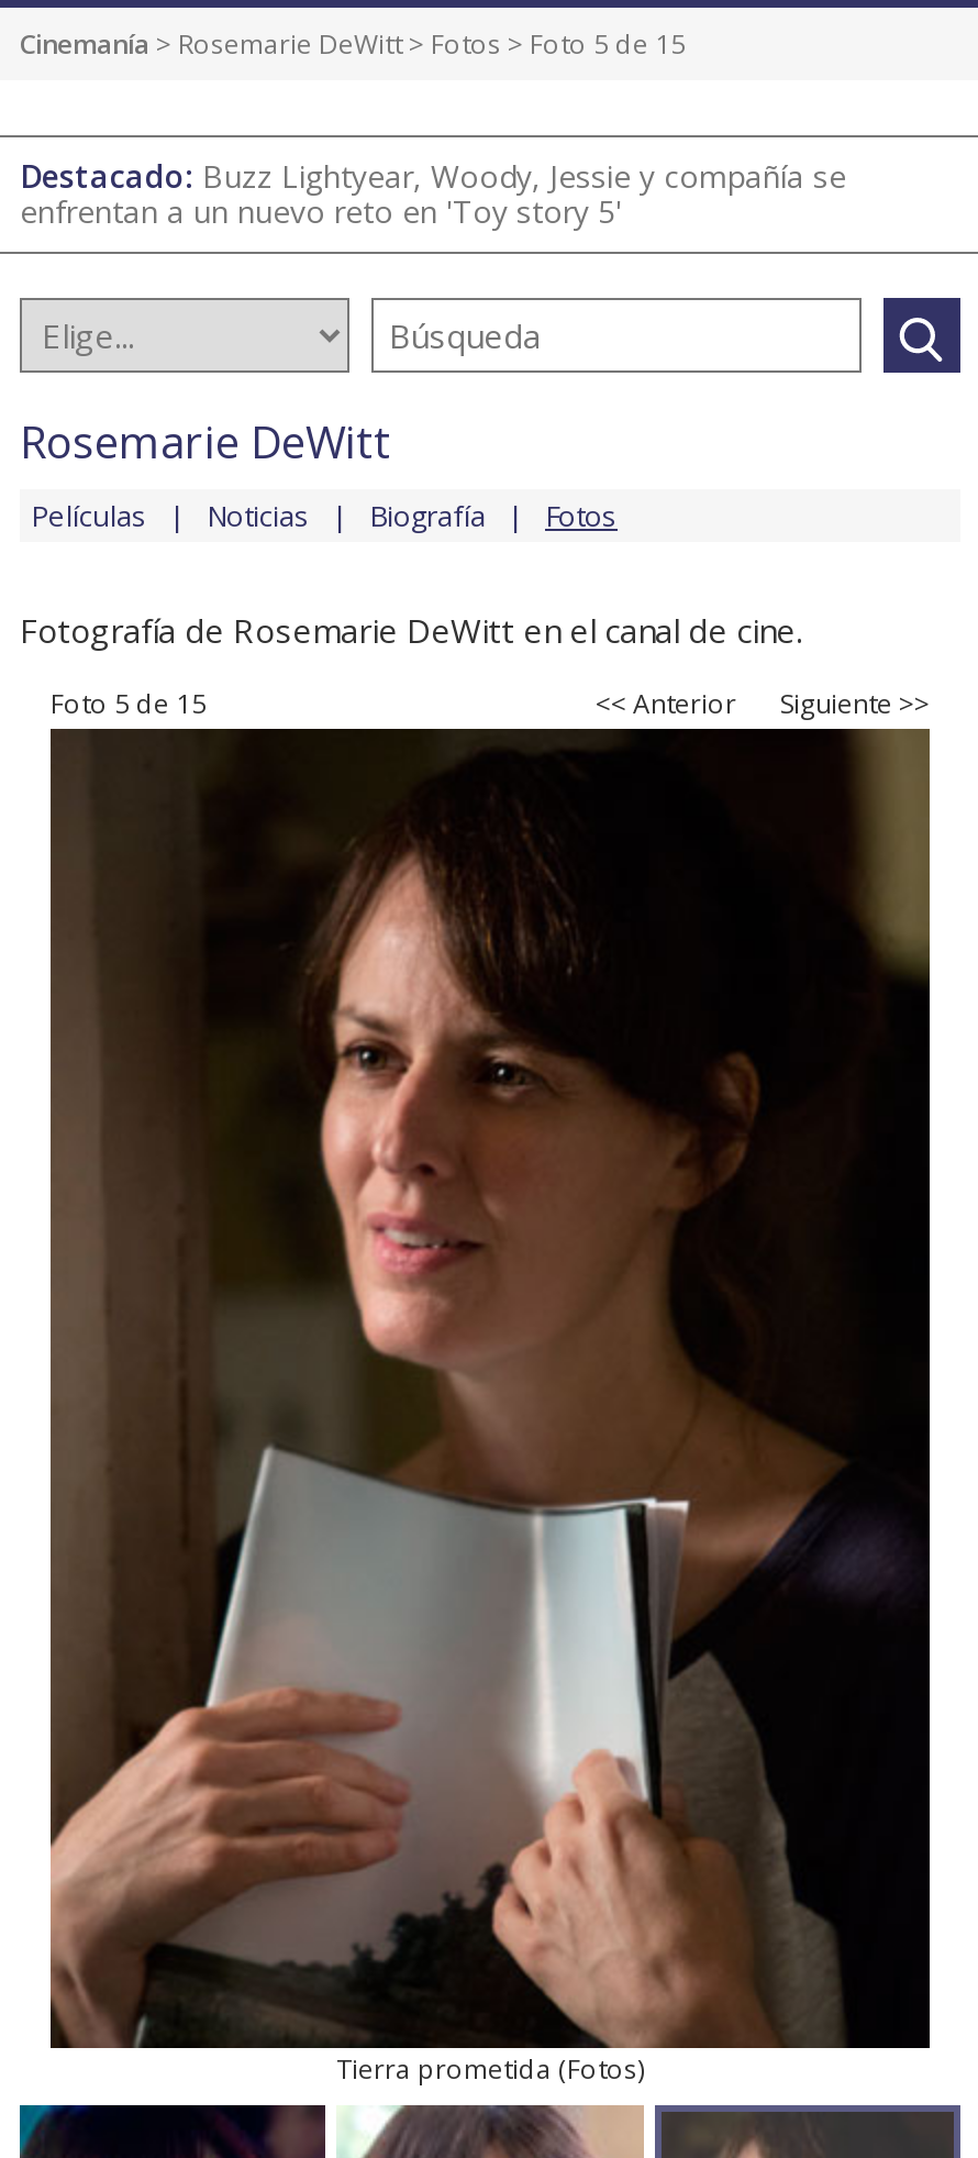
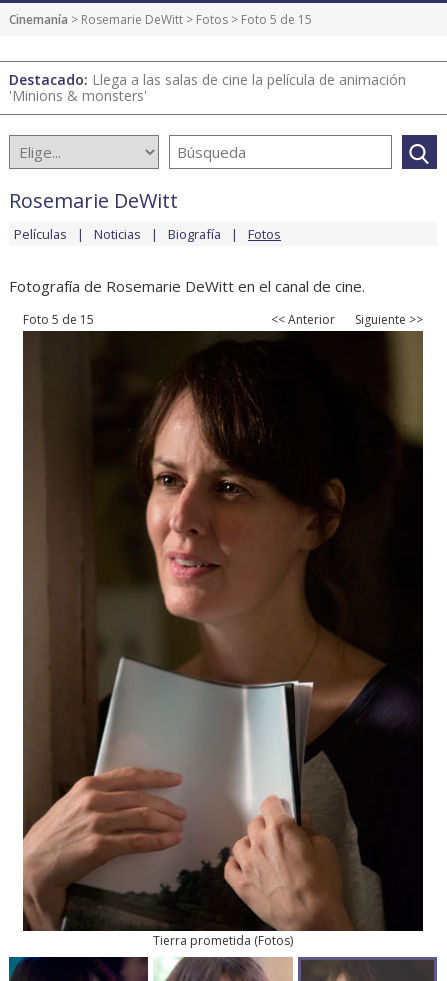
[20,155,846,232] Destacado: Buzz Lightyear, Woody, Jessie y compañía se | enfrentan a un nuevo reto en 'Toy story 5' -> [9,70,406,105] Destacado: Llega a las salas de cine la película de animación | 'Minions & monsters'

